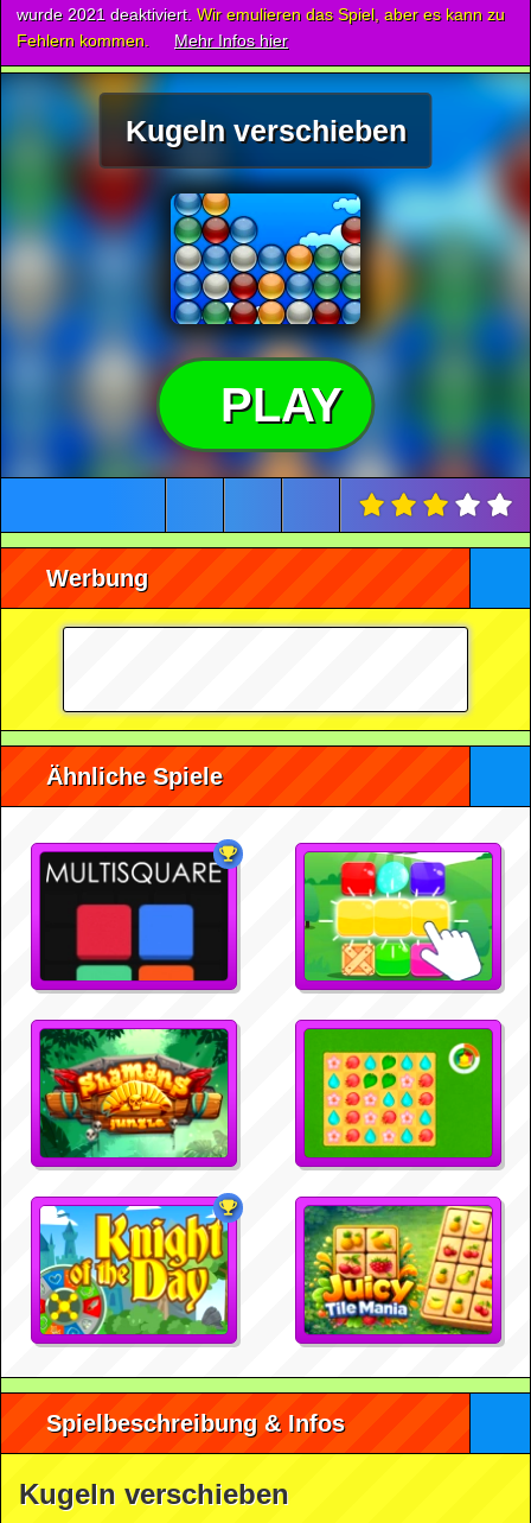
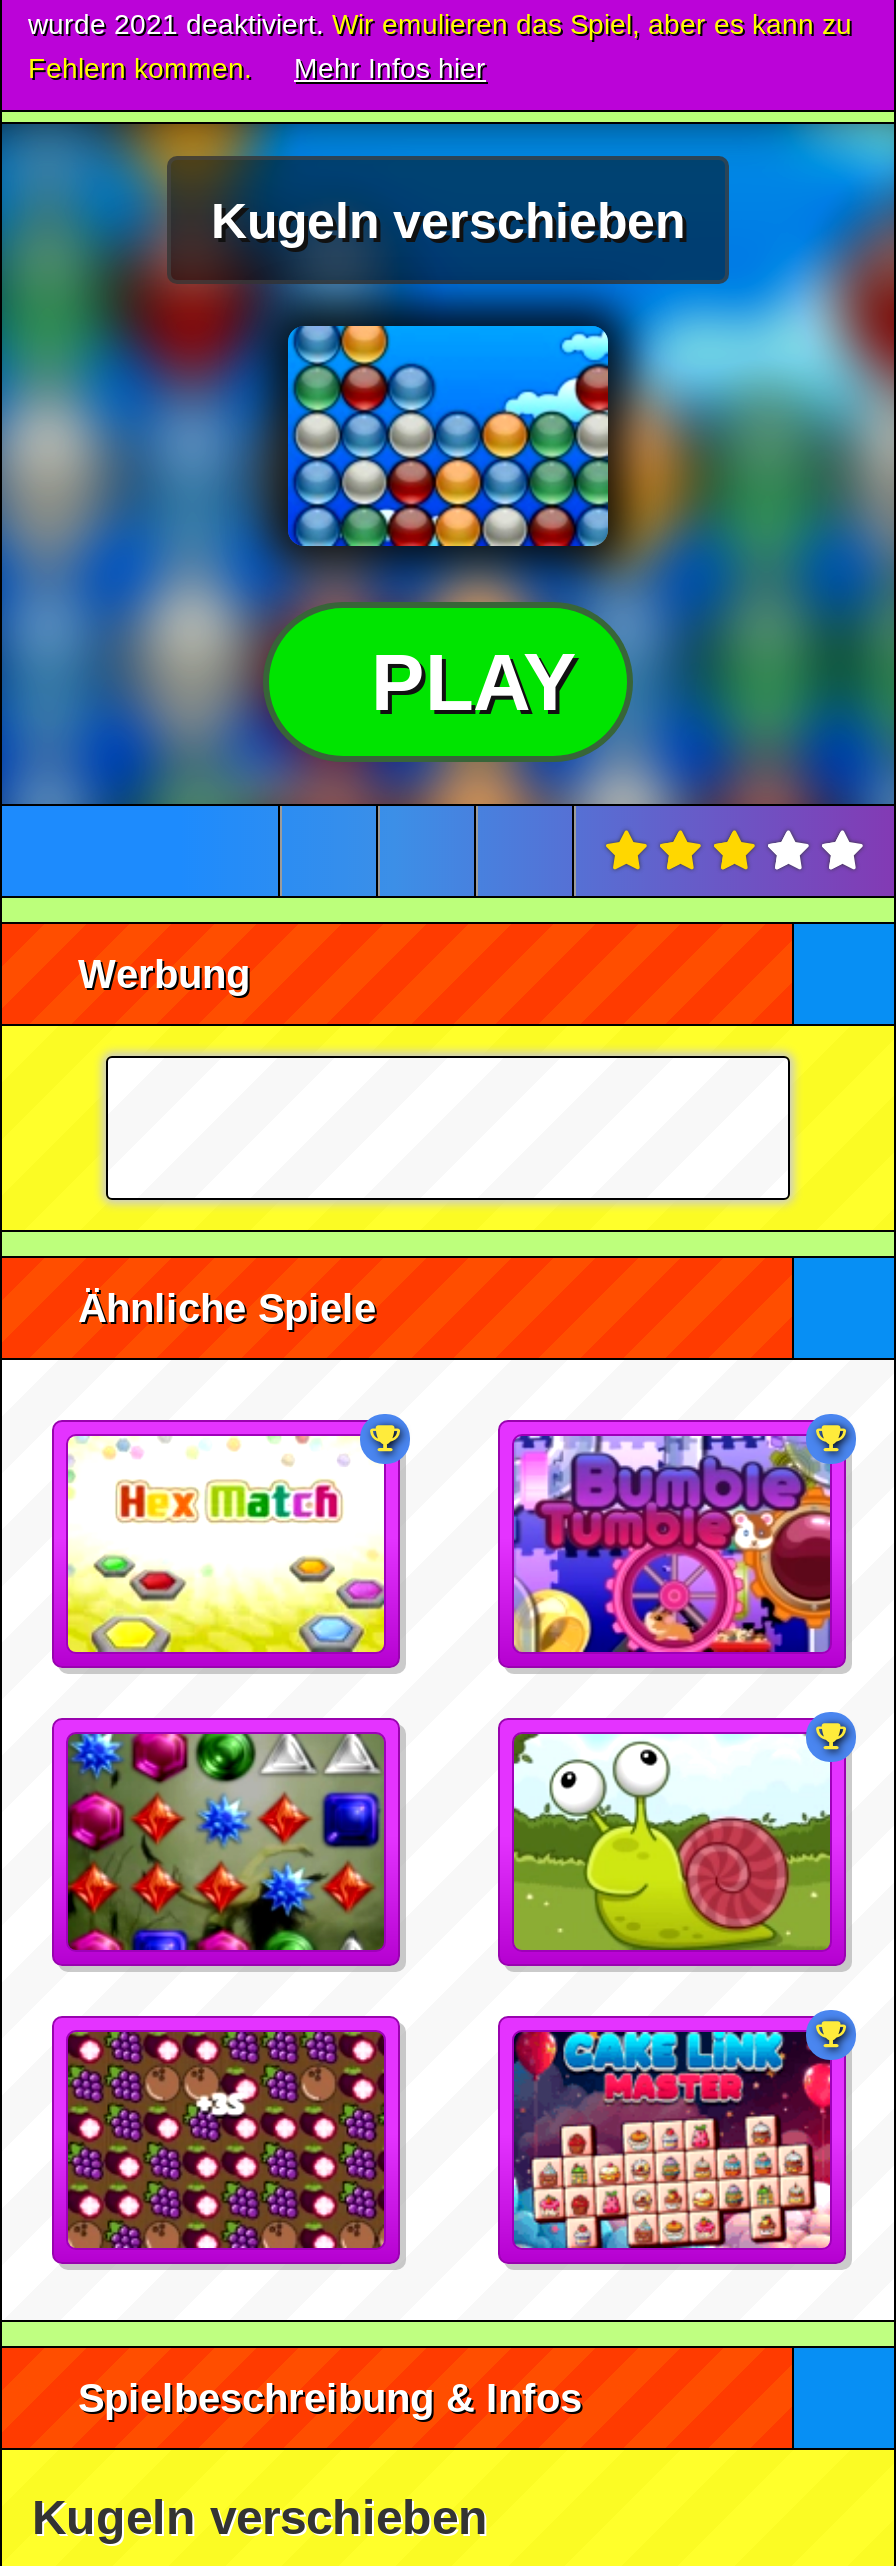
[303,839,507,982] [image] -> [512,1412,858,1654] [image]
[39,851,229,982] [image] -> [66,1434,386,1654] [image]
[303,1016,507,1157] [image] -> [512,1710,858,1950] [image]
[39,1028,229,1159] [image] -> [66,1732,386,1952] [image]
[39,1192,244,1335] [image] -> [66,2010,410,2250] [image]
[303,1193,507,1335] [image] -> [512,2008,858,2250] [image]

